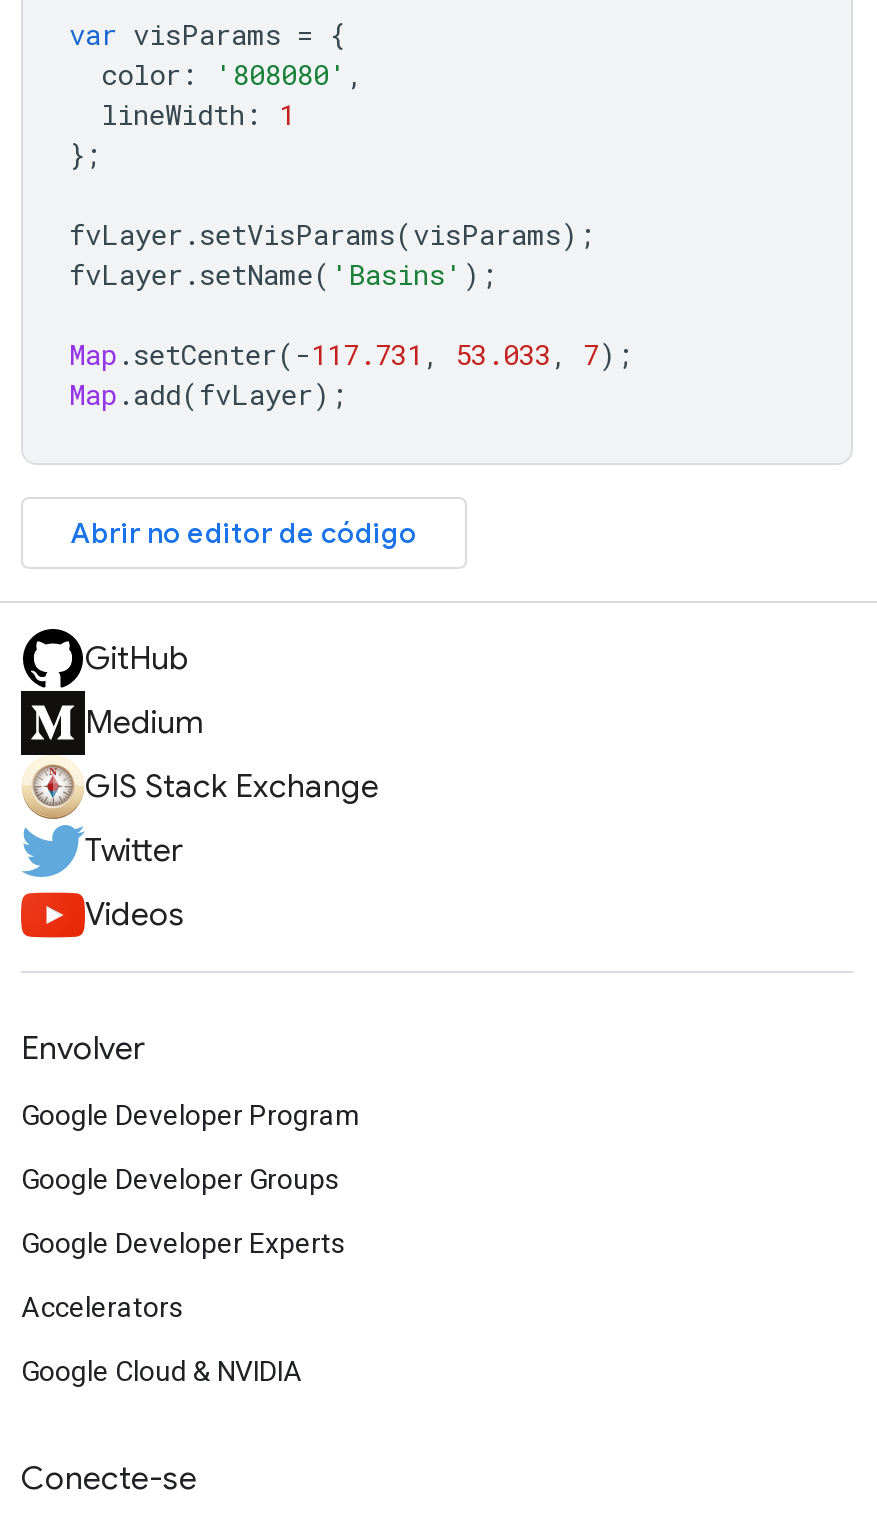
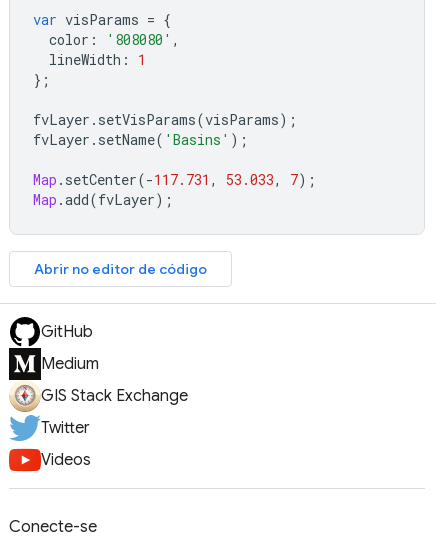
[21,1029,361,1387] Envolver | Google Developer Program | Google Developer Groups | Google Developer Experts | Accelerators | Google Cloud & NVIDIA -> none

